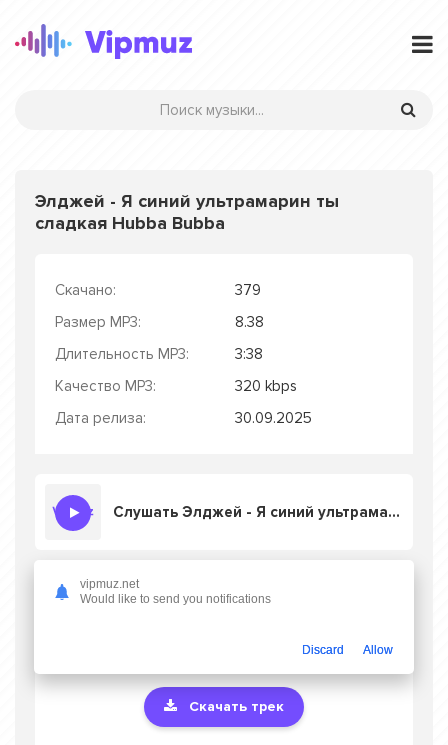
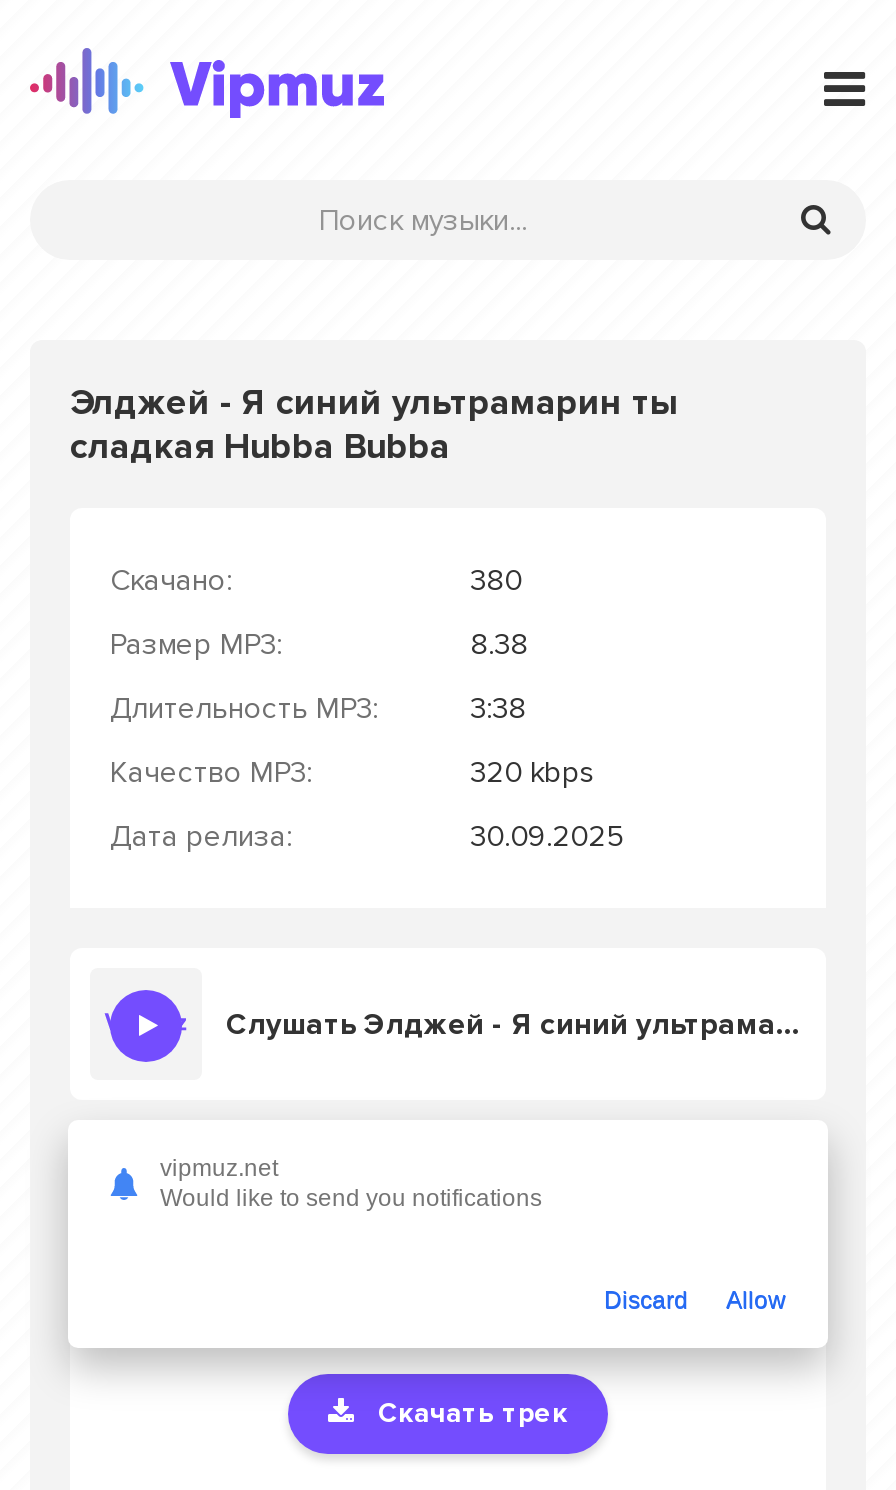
[235,281,261,299] 379 -> [470,562,522,598] 380

